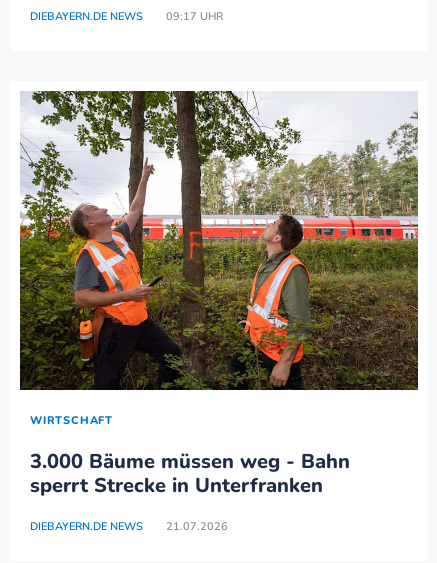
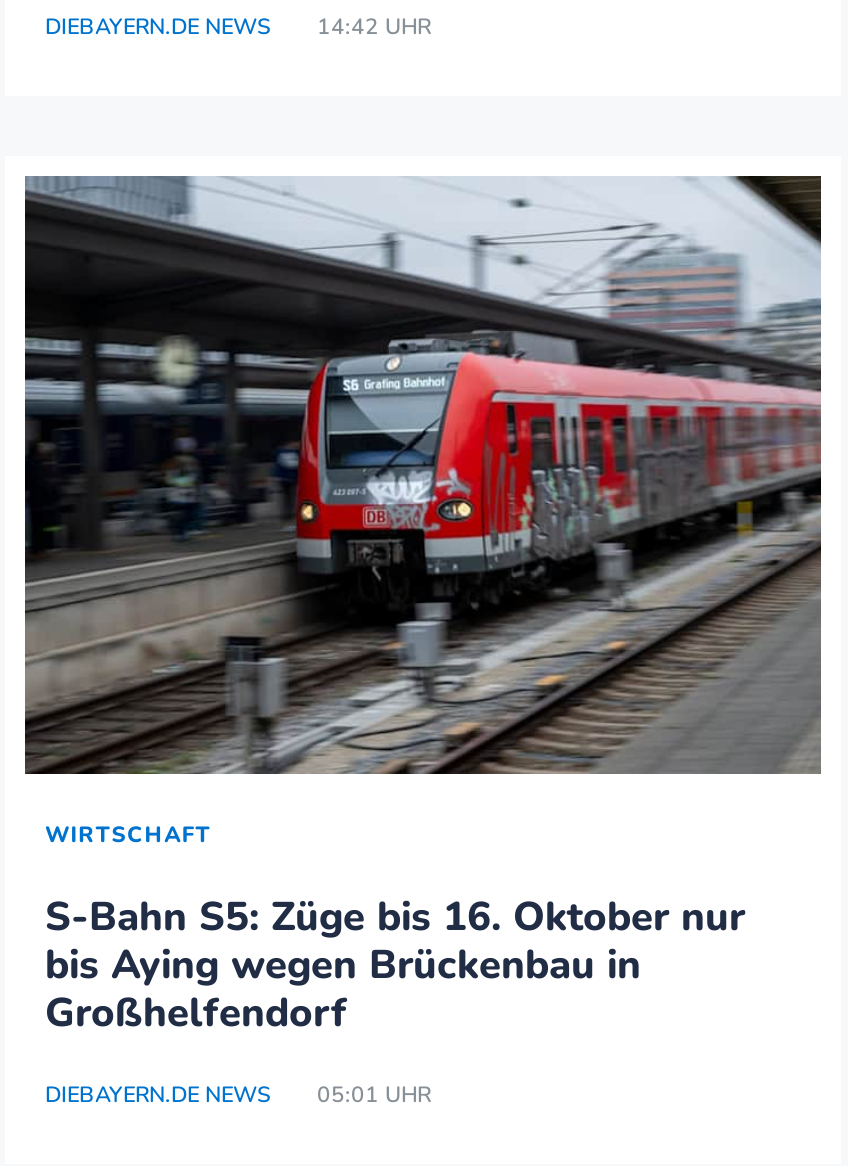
[30,9,223,24] DIEBAYERN.DE NEWS 09:17 UHR -> [45,12,431,42] DIEBAYERN.DE NEWS 14:42 UHR
[19,90,419,391] [image] -> [23,174,823,776] [image]
[30,448,350,499] 3.000 Bäume müssen weg - Bahn | sperrt Strecke in Unterfranken -> [45,889,745,1039] S-Bahn S5: Züge bis 16. Oktober nur | bis Aying wegen Brückenbau in | Großhelfendorf
[30,519,228,534] DIEBAYERN.DE NEWS 21.07.2026 -> [45,1079,431,1109] DIEBAYERN.DE NEWS 05:01 UHR

